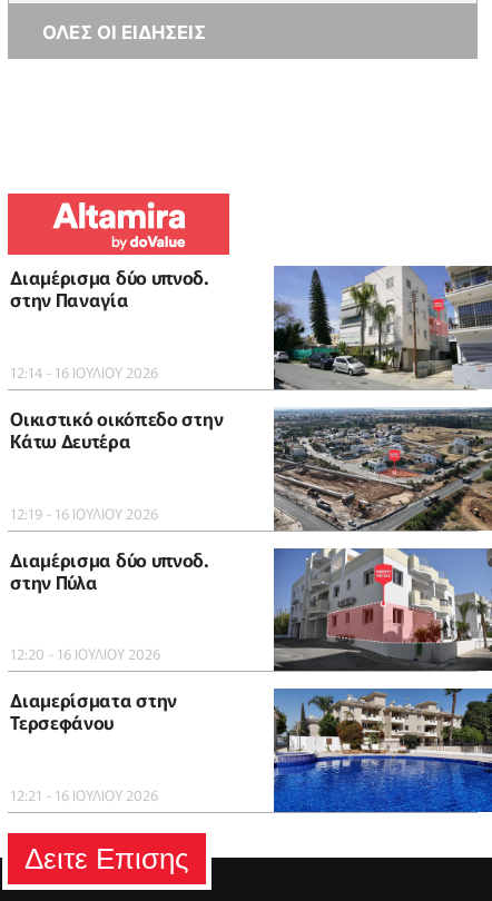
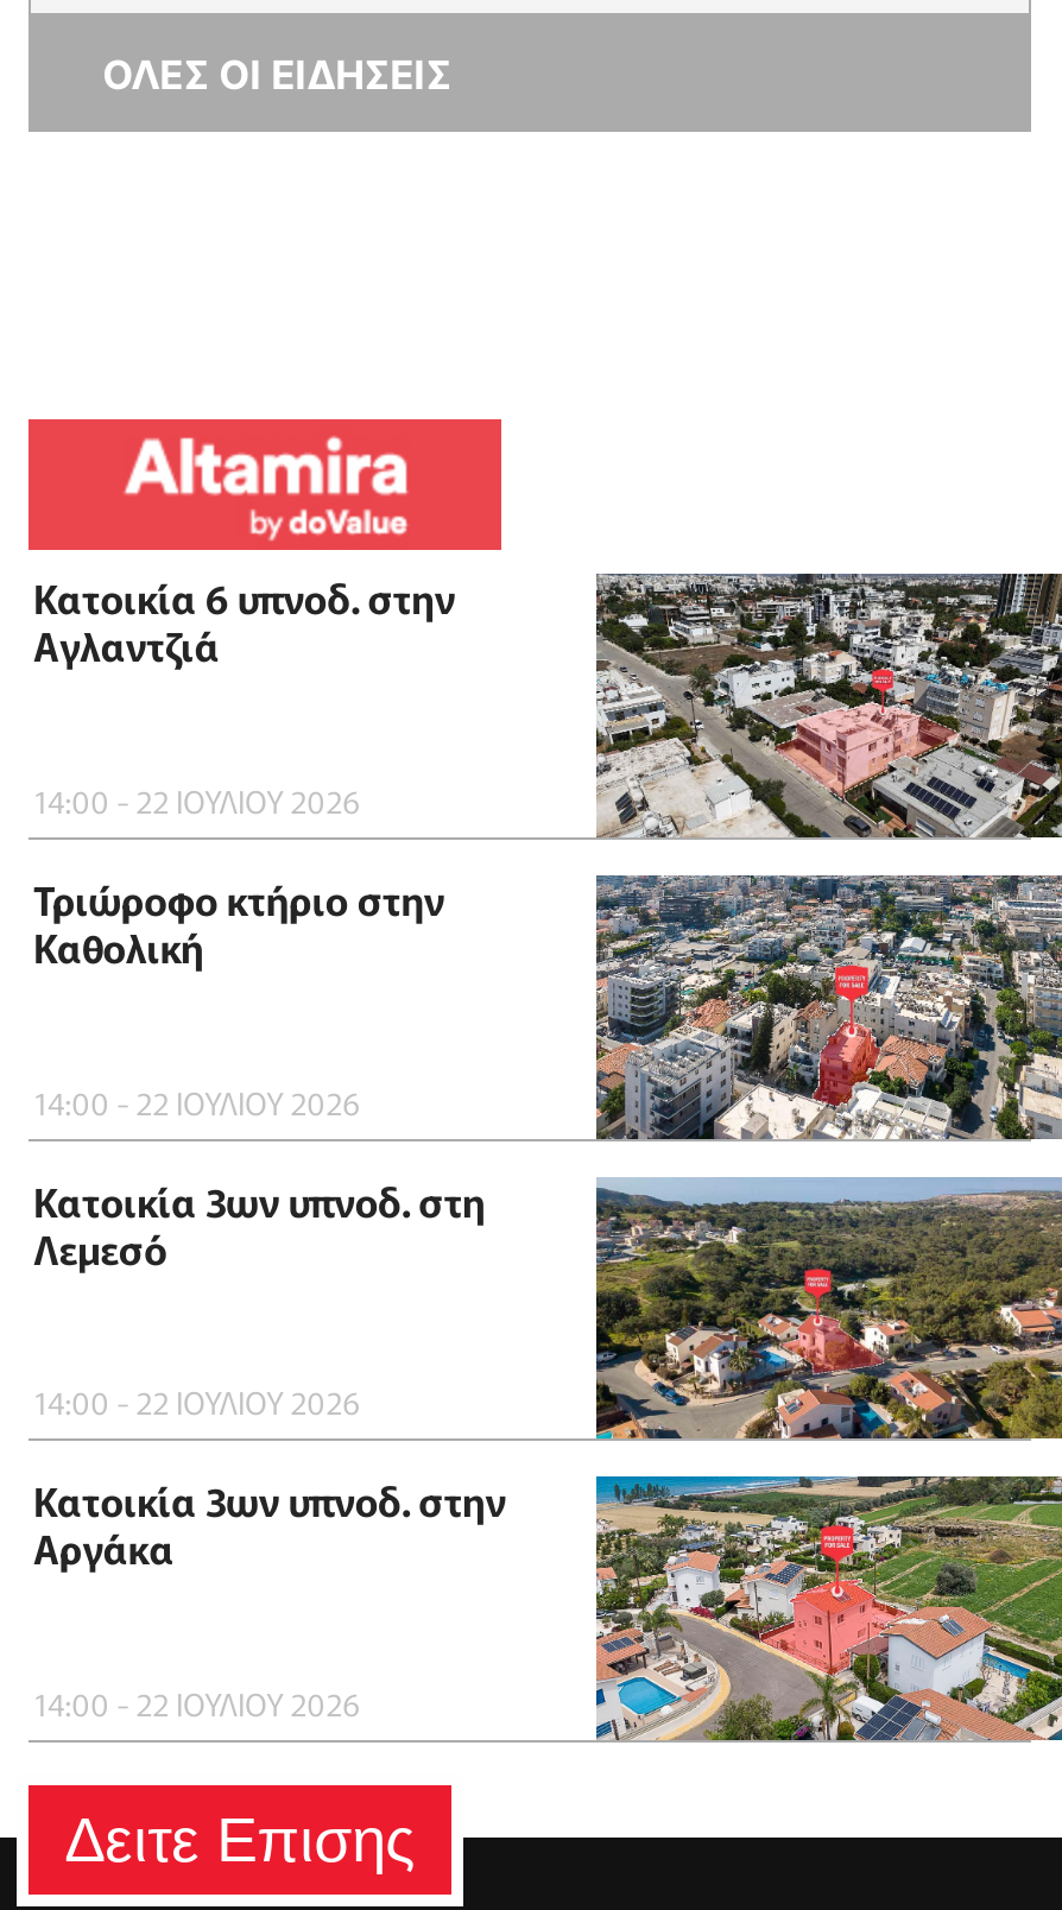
[10,263,208,312] Διαμέρισμα δύο υπνοδ. | στην Παναγία -> [33,568,455,673] Κατοικία 6 υπνοδ. στην | Αγλαντζιά
[273,265,489,390] [image] -> [594,571,1055,840] [image]
[10,361,158,382] 12:14 - 16 ΙΟΥΛΙΟΥ 2026 -> [33,777,359,822] 14:00 - 22 ΙΟΥΛΙΟΥ 2026
[10,404,223,453] Οικιστικό οικόπεδο στην | Κάτω Δευτέρα -> [33,870,445,974] Τριώροφο κτήριο στην | Καθολική
[274,407,489,532] [image] -> [596,875,1055,1141] [image]
[10,502,158,523] 12:19 - 16 ΙΟΥΛΙΟΥ 2026 -> [33,1079,359,1124] 14:00 - 22 ΙΟΥΛΙΟΥ 2026
[10,546,208,595] Διαμέρισμα δύο υπνοδ. | στην Πύλα -> [33,1171,485,1276] Κατοικία 3ων υπνοδ. στη | Λεμεσό
[273,548,489,672] [image] -> [594,1177,1055,1441] [image]
[10,643,160,665] 12:20 - 16 ΙΟΥΛΙΟΥ 2026 -> [33,1380,359,1425] 14:00 - 22 ΙΟΥΛΙΟΥ 2026
[10,687,177,736] Διαμερίσματα στην | Τερσεφάνου -> [33,1473,506,1577] Κατοικία 3ων υπνοδ. στην | Αργάκα
[273,687,489,813] [image] -> [594,1474,1055,1743] [image]
[10,785,158,806] 12:21 - 16 ΙΟΥΛΙΟΥ 2026 -> [33,1682,359,1727] 14:00 - 22 ΙΟΥΛΙΟΥ 2026

